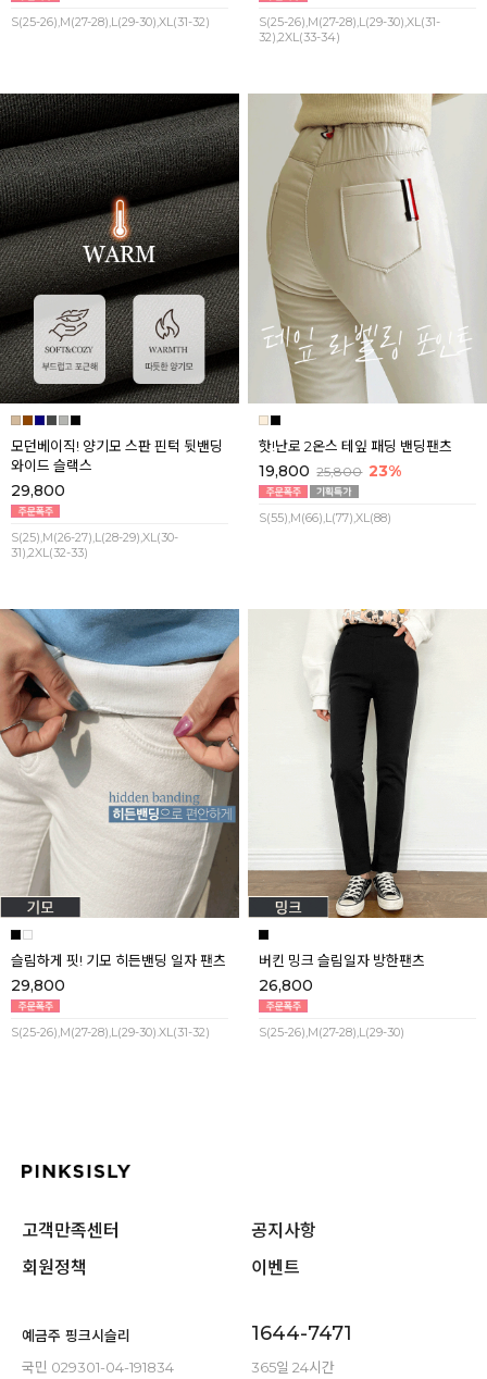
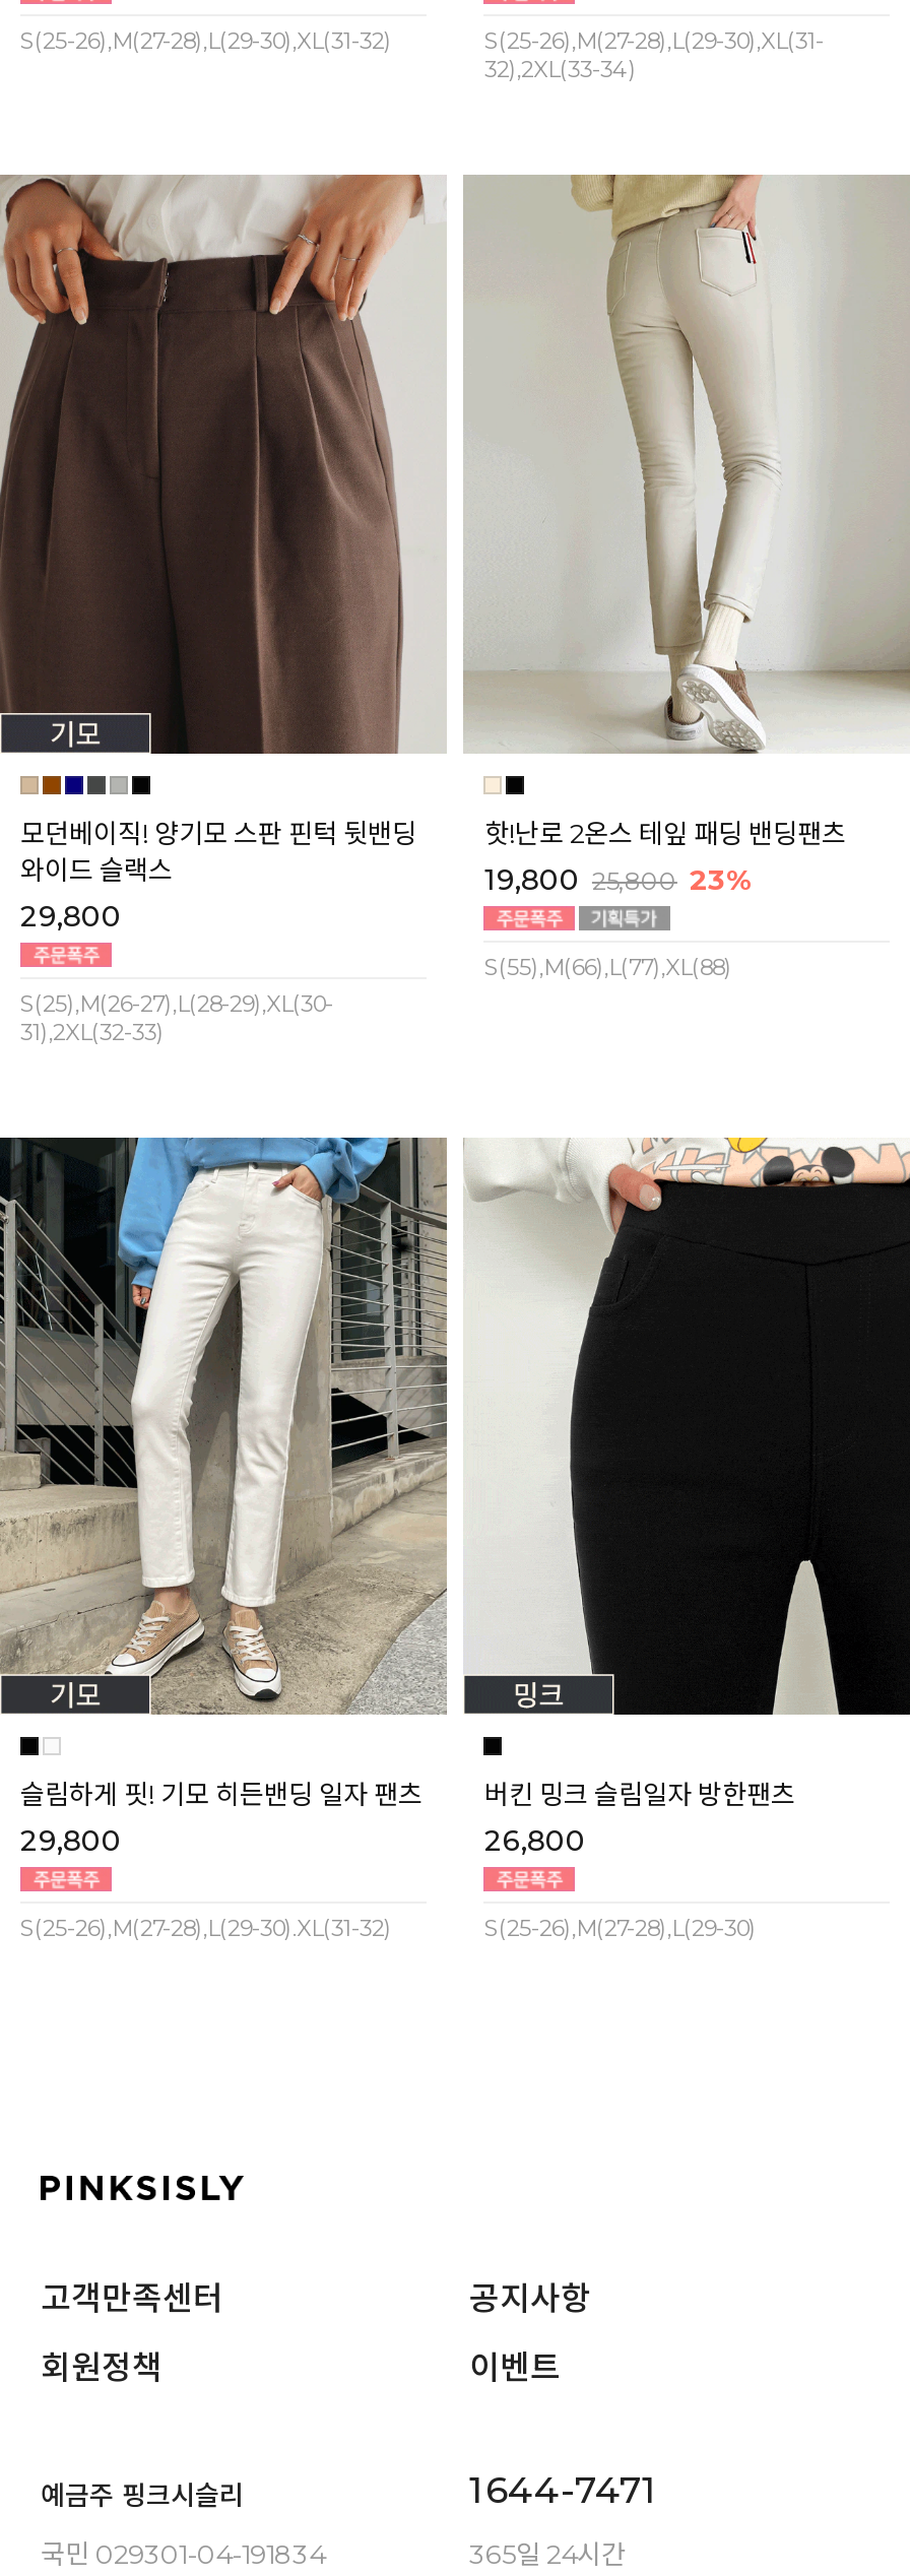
[3,92,240,405] [image] -> [6,173,447,756] [image]
[250,94,484,403] [image] -> [465,175,904,756] [image]
[3,608,240,918] [image] -> [6,1136,449,1715] [image]
[248,609,484,919] [image] -> [465,1136,904,1717] [image]

